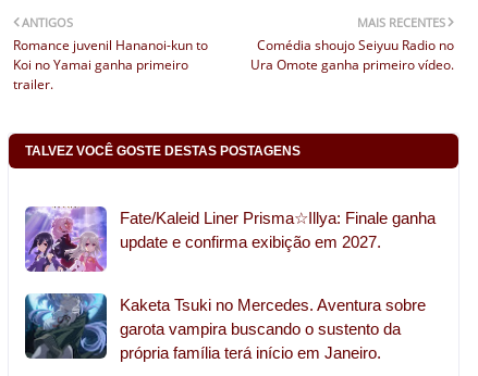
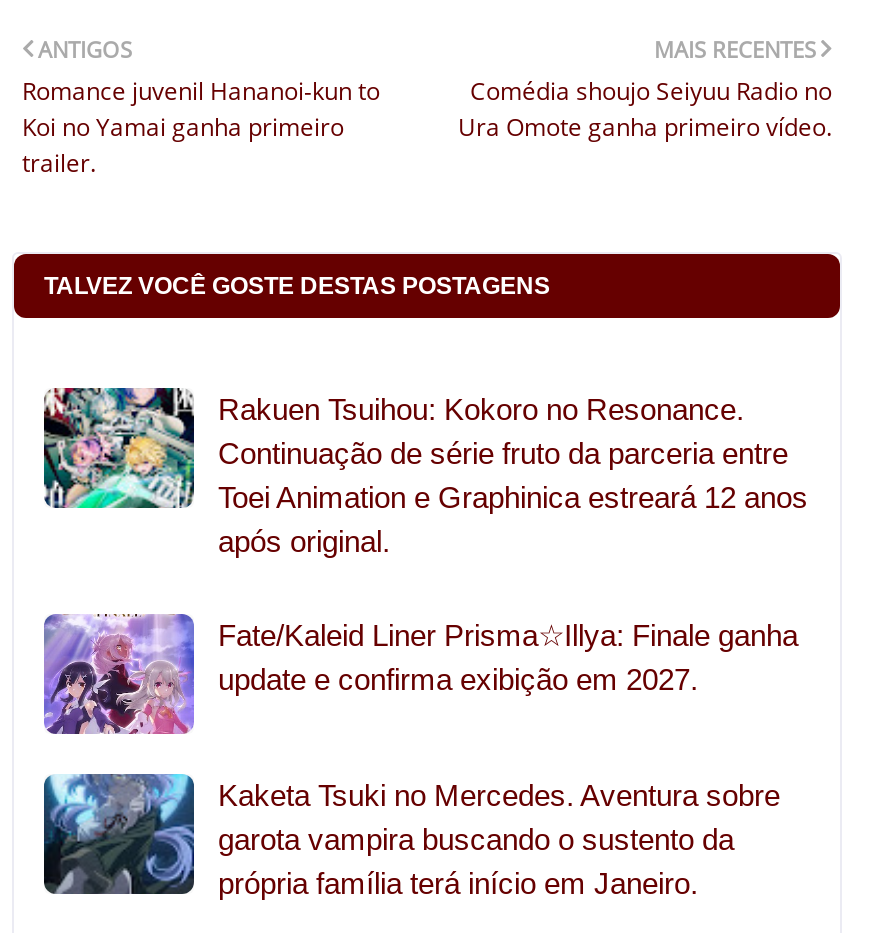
none -> [42,386,808,559] [image] | Rakuen Tsuihou: Kokoro no Resonance. | Continuação de série fruto da parceria entre | Toei Animation e Graphinica estreará 12 anos | após original.

